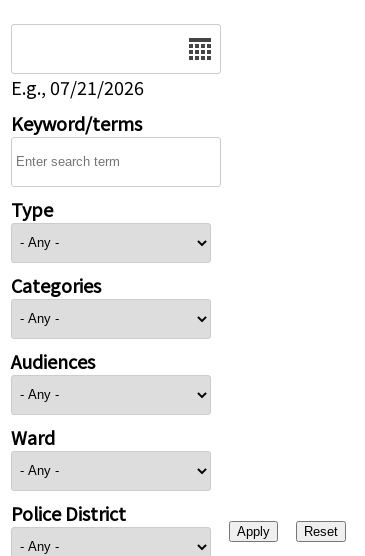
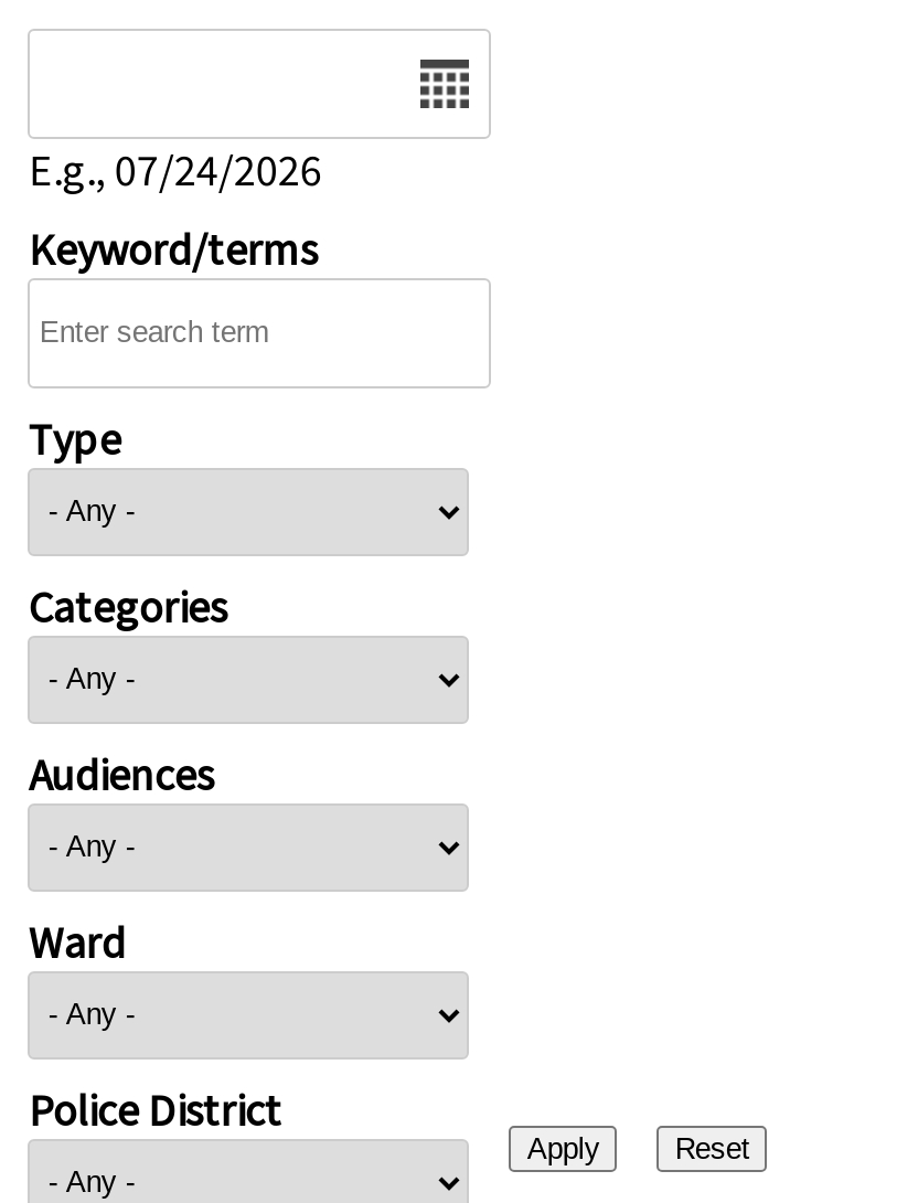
[11,73,144,99] E.g., 07/21/2026 -> [28,138,322,195] E.g., 07/24/2026

